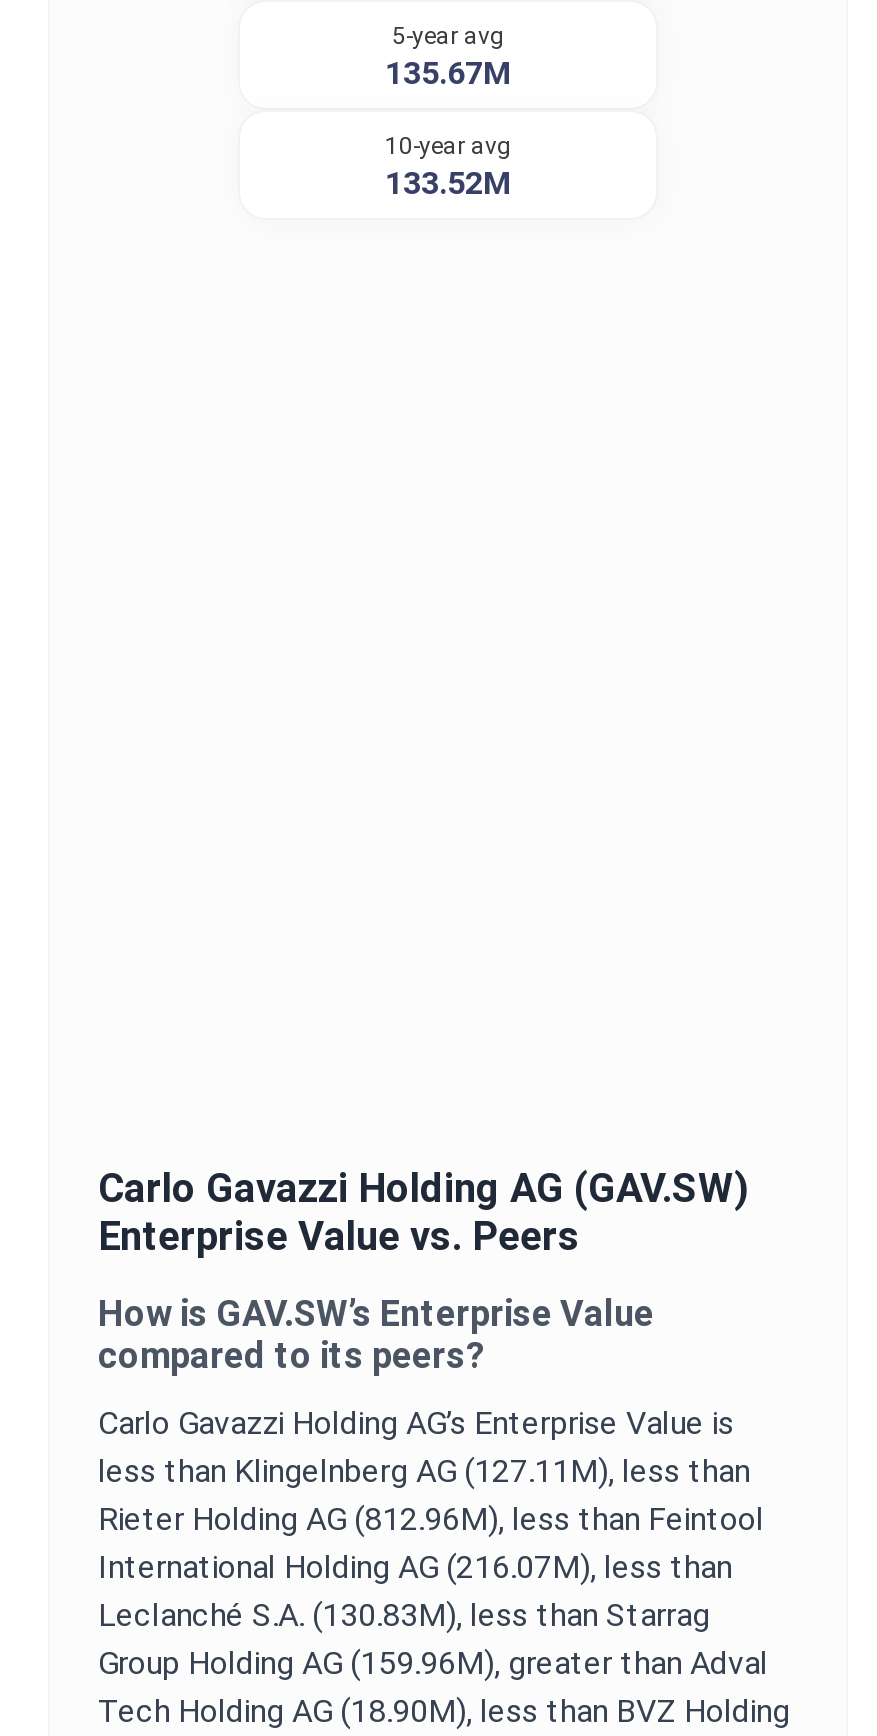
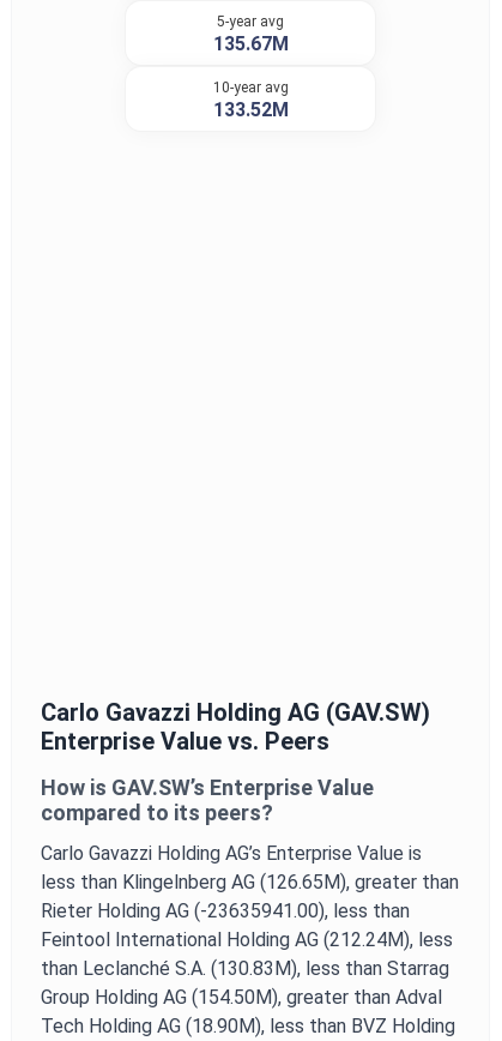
[98,1452,768,1682] less than Klingelnberg AG (127.11M), less than | Rieter Holding AG (812.96M), less than Feintool | International Holding AG (216.07M), less than | Leclanché S.A. (130.83M), less than Starrag | Group Holding AG (159.96M), greater than Adval -> [41,871,459,1009] less than Klingelnberg AG (126.65M), greater than | Rieter Holding AG (-23635941.00), less than | Feintool International Holding AG (212.24M), less | than Leclanché S.A. (130.83M), less than Starrag | Group Holding AG (154.50M), greater than Adval

